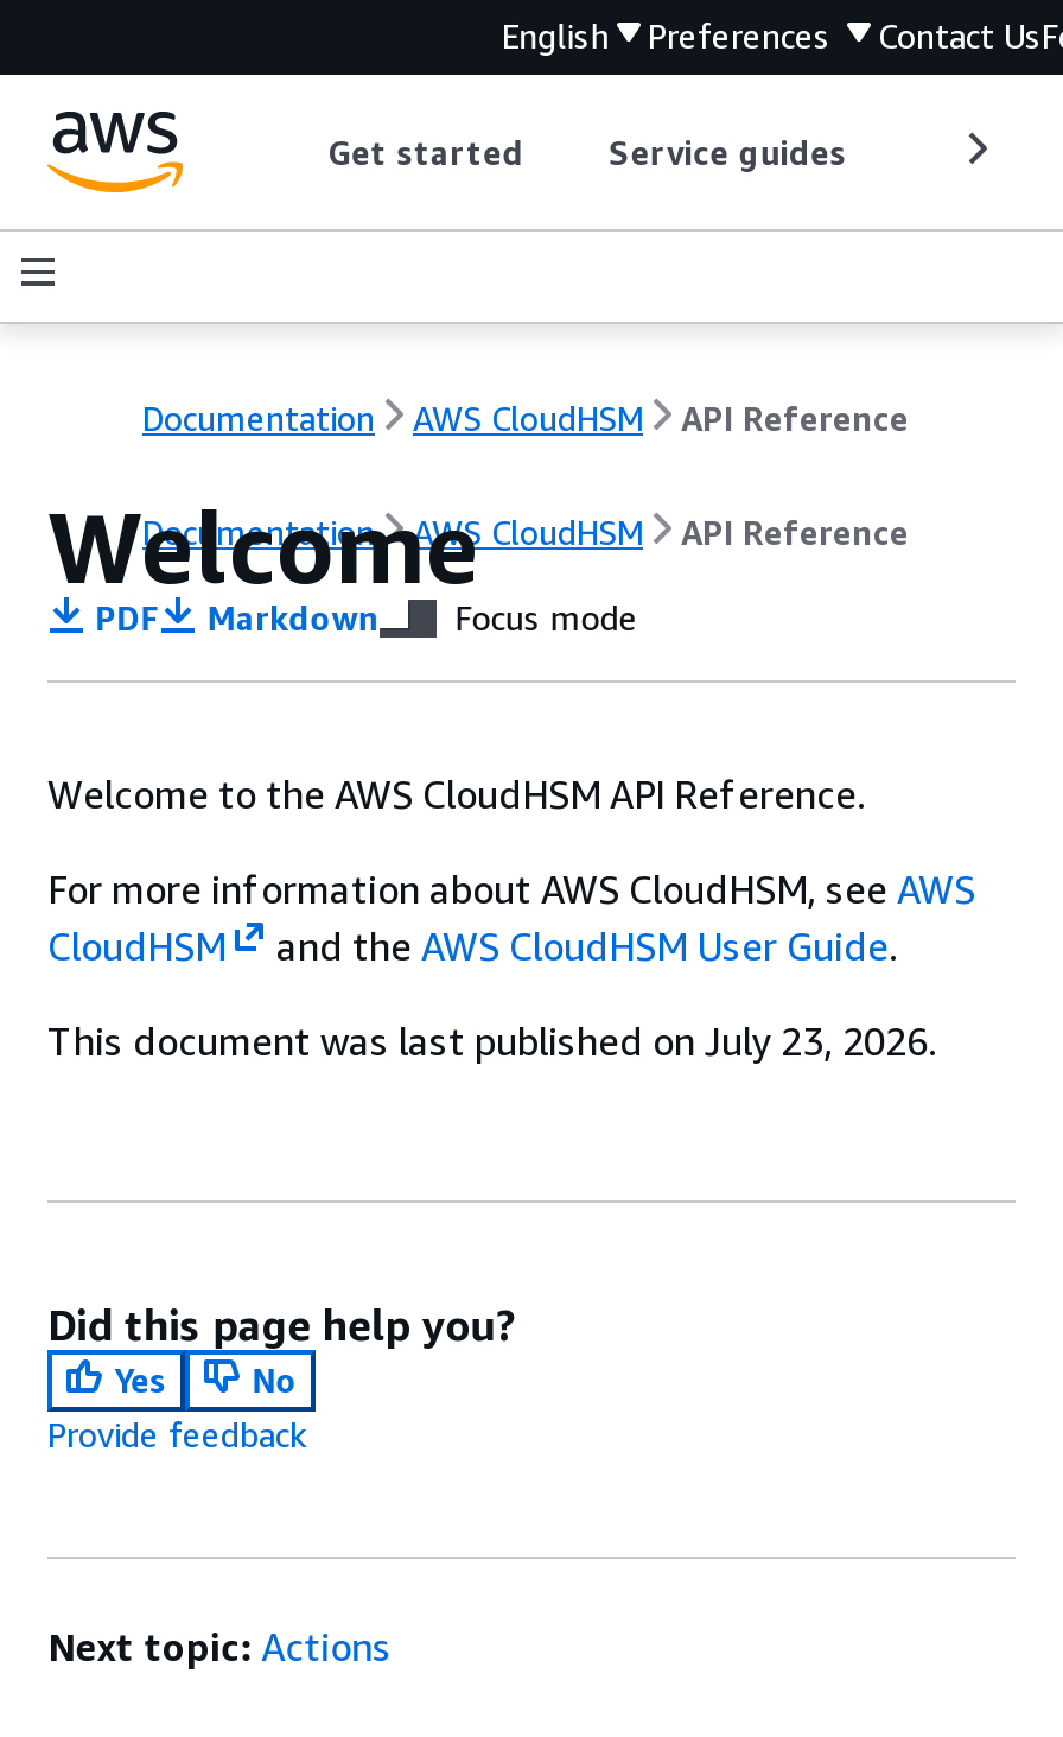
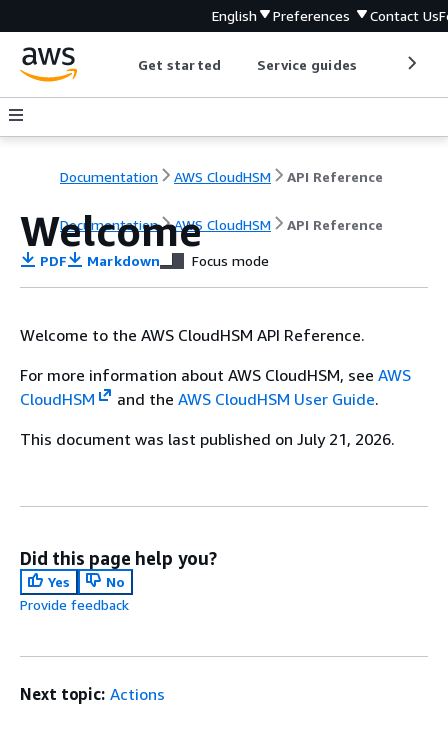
[47,1018,937,1065] This document was last published on July 23, 2026. -> [20,429,395,449] This document was last published on July 21, 2026.

